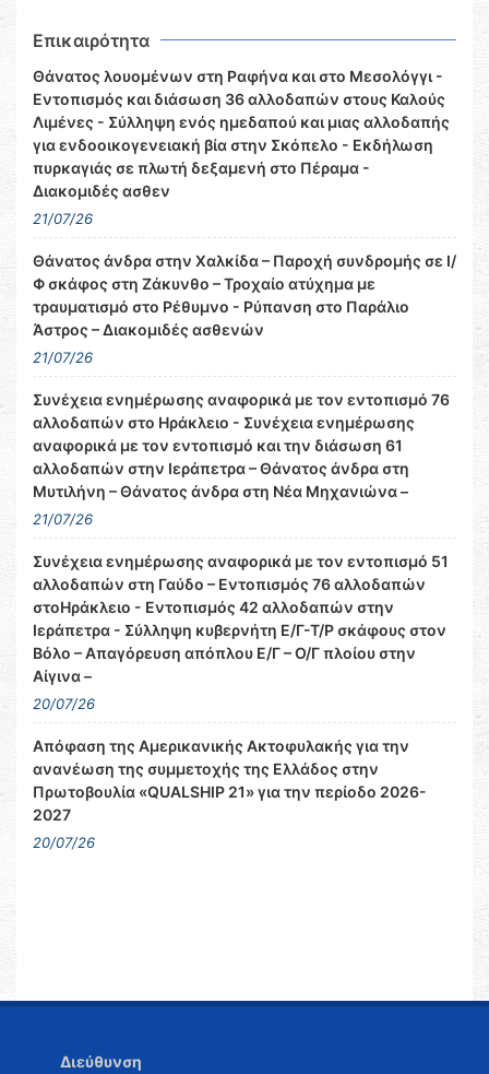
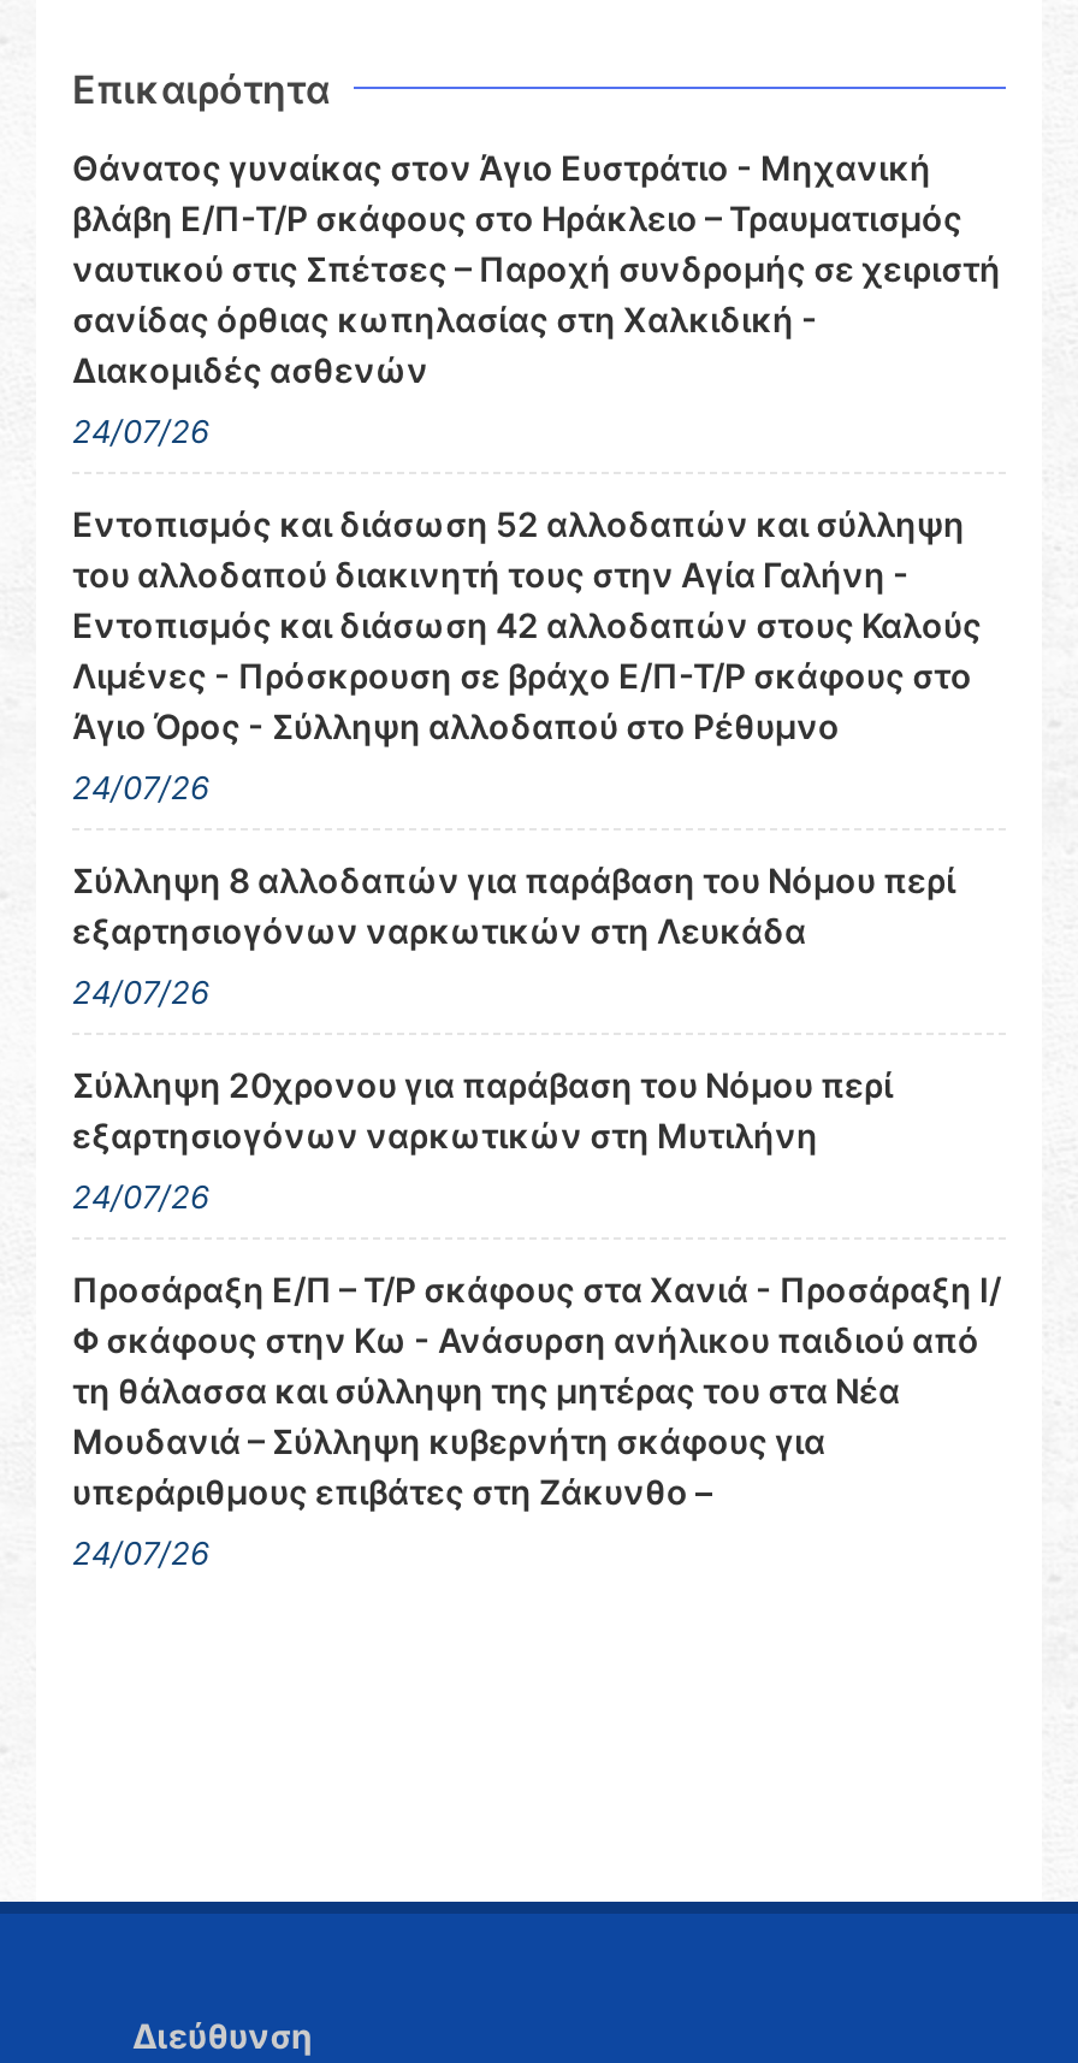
[33,67,450,200] Θάνατος λουομένων στη Ραφήνα και στο Μεσολόγγι - | Εντοπισμός και διάσωση 36 αλλοδαπών στους Καλούς | Λιμένες - Σύλληψη ενός ημεδαπού και μιας αλλοδαπής | για ενδοοικογενειακή βία στην Σκόπελο - Εκδήλωση | πυρκαγιάς σε πλωτή δεξαμενή στο Πέραμα - | Διακομιδές ασθεν -> [72,148,1001,391] Θάνατος γυναίκας στον Άγιο Ευστράτιο - Μηχανική | βλάβη Ε/Π-Τ/Ρ σκάφους στο Ηράκλειο – Τραυματισμός | ναυτικού στις Σπέτσες – Παροχή συνδρομής σε χειριστή | σανίδας όρθιας κωπηλασίας στη Χαλκιδική - | Διακομιδές ασθενών
[33,210,93,228] 21/07/26 -> [72,413,209,451] 24/07/26
[33,252,456,339] Θάνατος άνδρα στην Χαλκίδα – Παροχή συνδρομής σε Ι/ | Φ σκάφος στη Ζάκυνθο – Τροχαίο ατύχημα με | τραυματισμό στο Ρέθυμνο - Ρύπανση στο Παράλιο | Άστρος – Διακομιδές ασθενών -> [72,504,982,747] Εντοπισμός και διάσωση 52 αλλοδαπών και σύλληψη | του αλλοδαπού διακινητή τους στην Αγία Γαλήνη - | Εντοπισμός και διάσωση 42 αλλοδαπών στους Καλούς | Λιμένες - Πρόσκρουση σε βράχο Ε/Π-Τ/Ρ σκάφους στο | Άγιο Όρος - Σύλληψη αλλοδαπού στο Ρέθυμνο
[33,349,93,366] 21/07/26 -> [72,769,209,807] 24/07/26
[33,390,450,501] Συνέχεια ενημέρωσης αναφορικά με τον εντοπισμό 76 | αλλοδαπών στo Ηράκλειο - Συνέχεια ενημέρωσης | αναφορικά με τον εντοπισμό και την διάσωση 61 | αλλοδαπών στην Ιεράπετρα – Θάνατος άνδρα στη | Μυτιλήνη – Θάνατος άνδρα στη Νέα Μηχανιώνα – -> [72,860,955,952] Σύλληψη 8 αλλοδαπών για παράβαση του Νόμου περί | εξαρτησιογόνων ναρκωτικών στη Λευκάδα
[33,511,93,528] 21/07/26 -> [72,973,209,1012] 24/07/26
[33,552,449,685] Συνέχεια ενημέρωσης αναφορικά με τον εντοπισμό 51 | αλλοδαπών στη Γαύδο – Εντοπισμός 76 αλλοδαπών | στoΗράκλειο - Εντοπισμός 42 αλλοδαπών στην | Ιεράπετρα - Σύλληψη κυβερνήτη Ε/Γ-Τ/Ρ σκάφους στον | Βόλο – Απαγόρευση απόπλου Ε/Γ – Ο/Γ πλοίου στην | Αίγινα – -> [72,1065,893,1156] Σύλληψη 20χρονου για παράβαση του Νόμου περί | εξαρτησιογόνων ναρκωτικών στη Μυτιλήνη
[33,695,95,713] 20/07/26 -> [72,1178,209,1217] 24/07/26
[33,737,427,824] Απόφαση της Αμερικανικής Ακτοφυλακής για την | ανανέωση της συμμετοχής της Ελλάδος στην | Πρωτοβουλία «QUALSHIP 21» για την περίοδο 2026- | 2027 -> [72,1270,1001,1513] Προσάραξη Ε/Π – Τ/Ρ σκάφους στα Χανιά - Προσάραξη Ι/ | Φ σκάφους στην Κω - Ανάσυρση ανήλικου παιδιού από | τη θάλασσα και σύλληψη της μητέρας του στα Νέα | Μουδανιά – Σύλληψη κυβερνήτη σκάφους για | υπεράριθμους επιβάτες στη Ζάκυνθο –
[33,834,95,852] 20/07/26 -> [72,1534,209,1573] 24/07/26

